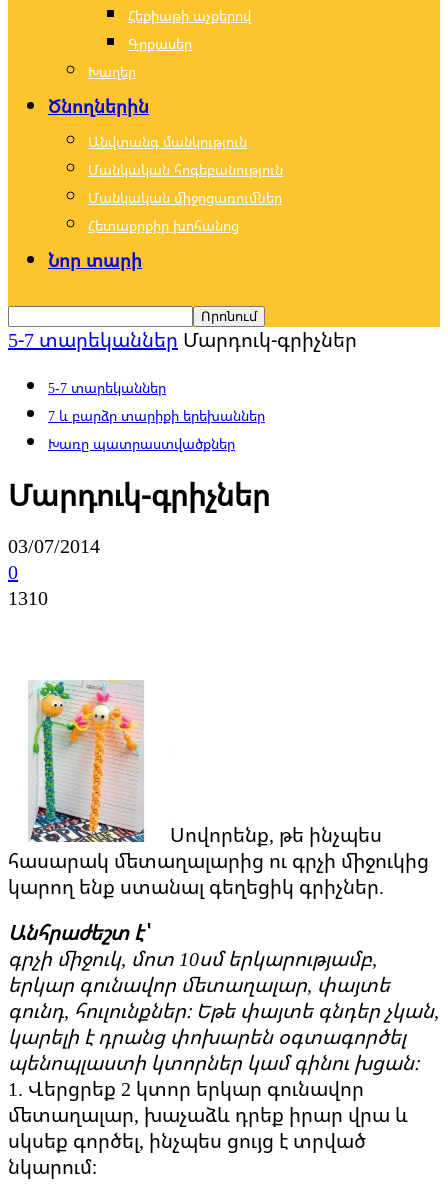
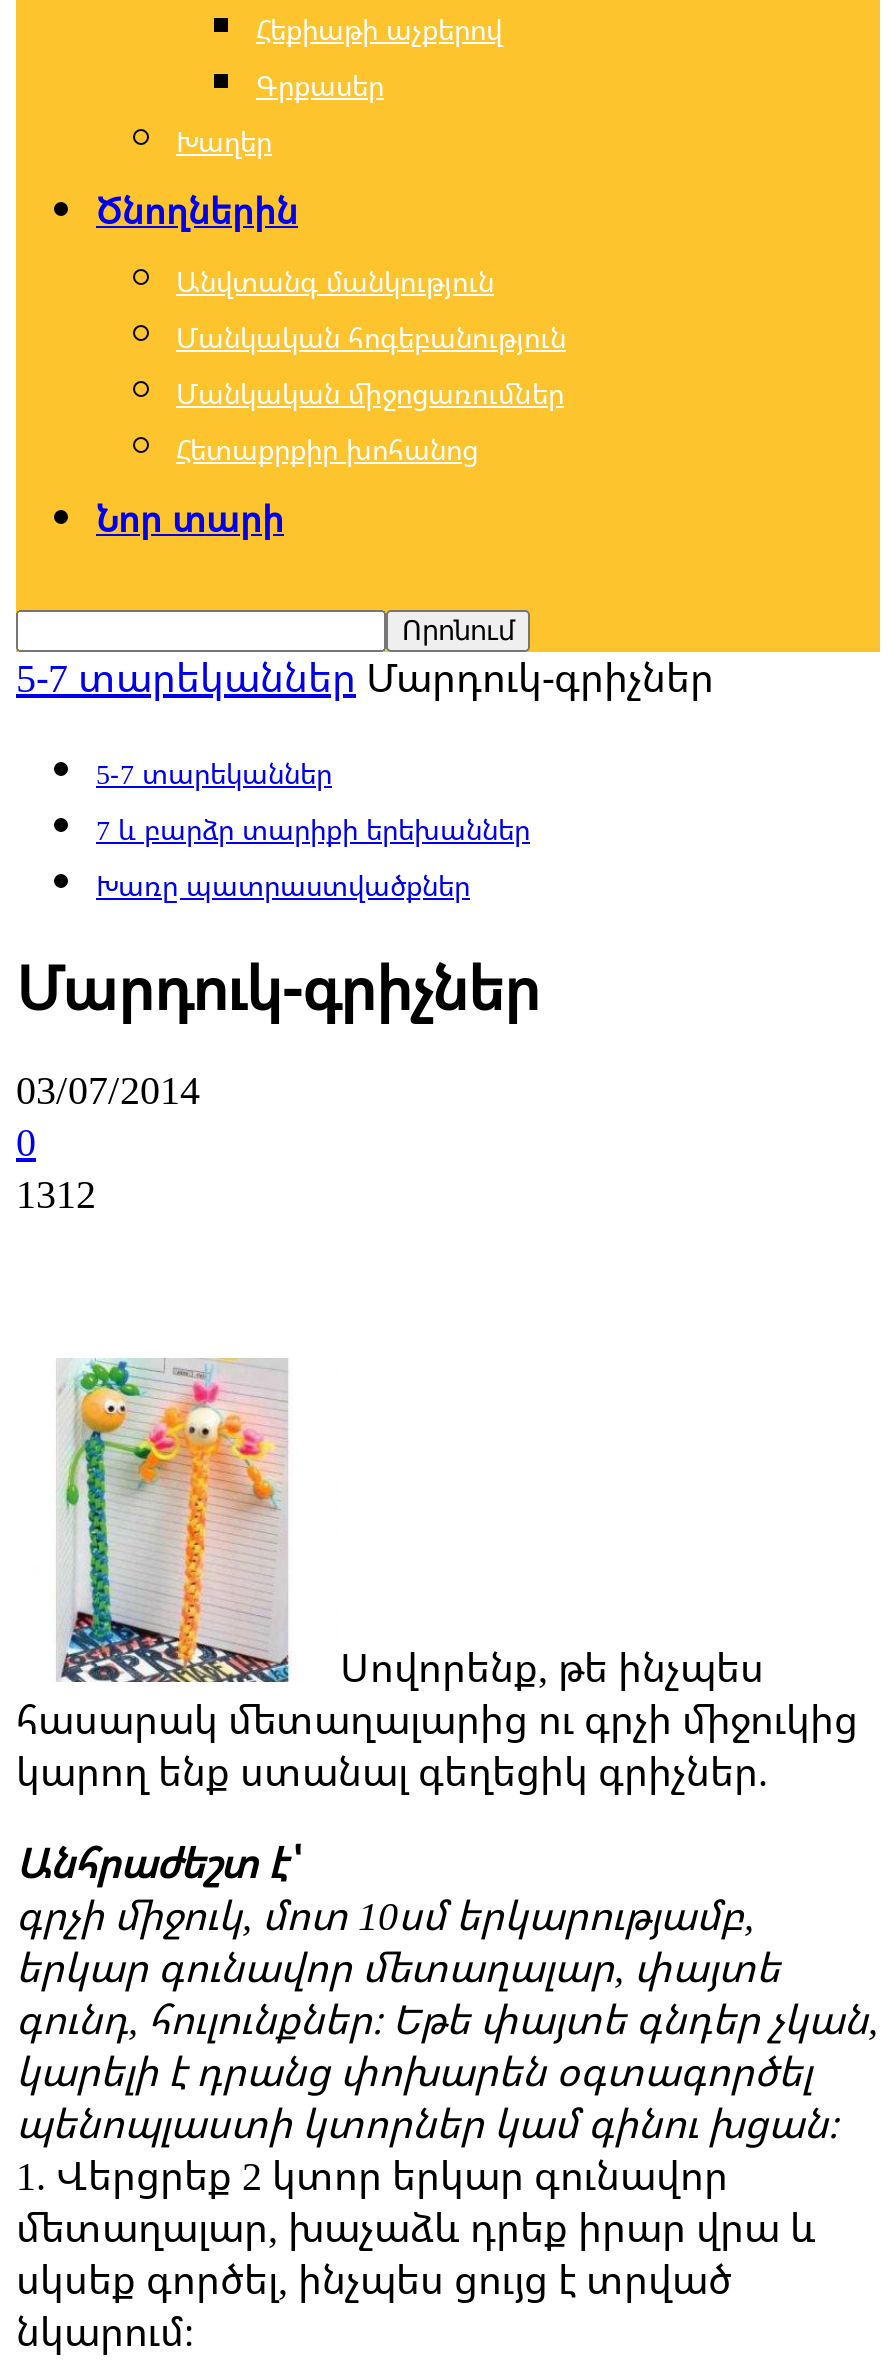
[8,584,48,611] 1310 -> [16,1166,96,1220] 1312

